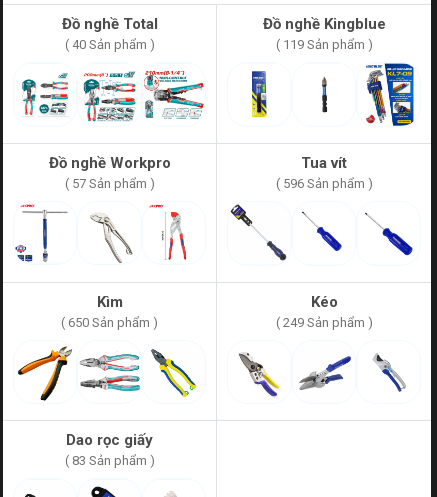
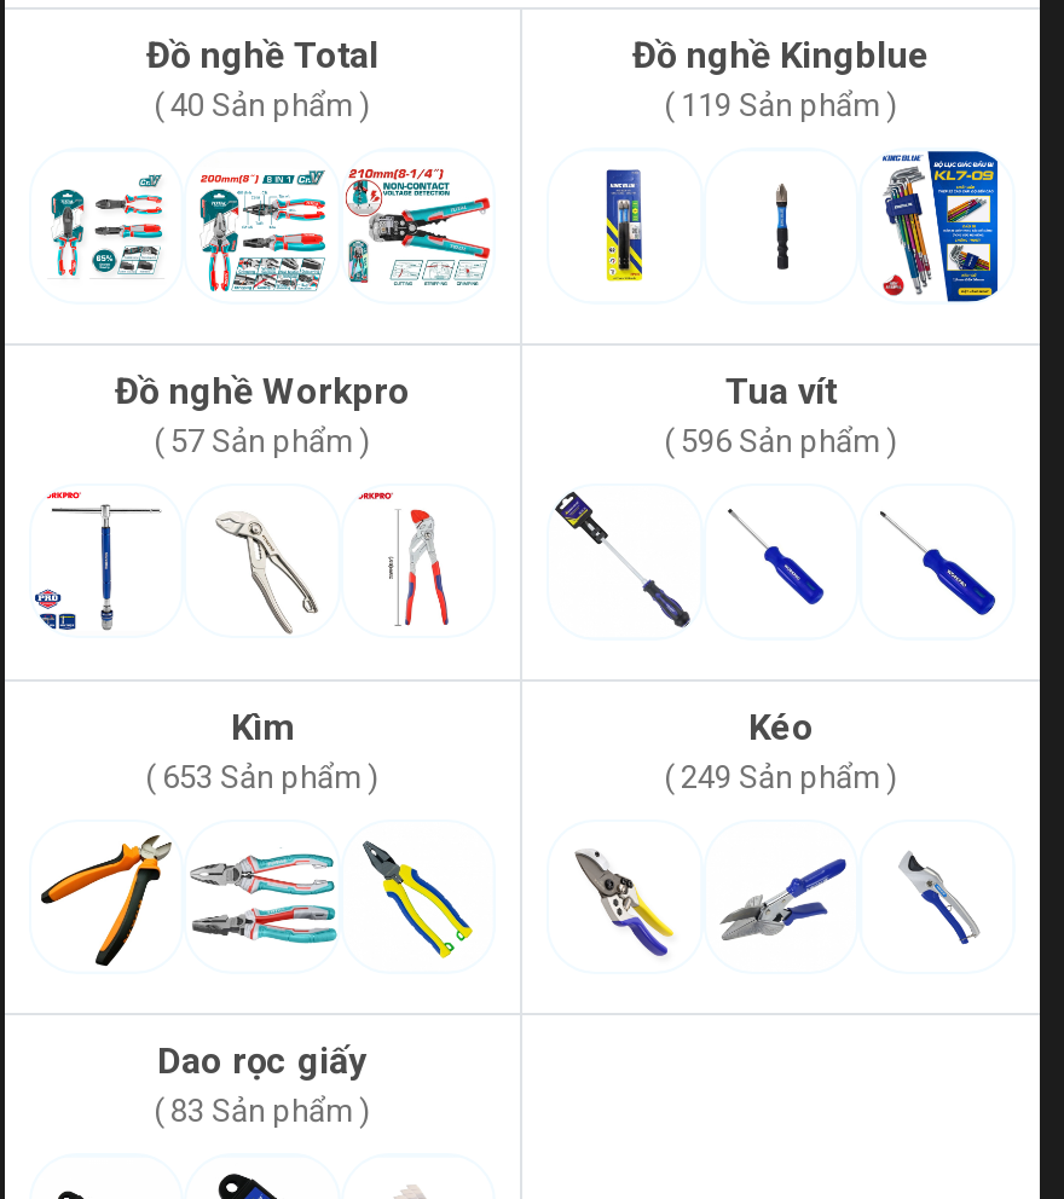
[61,315,158,330] ( 650 Sản phẩm ) -> [145,758,380,795] ( 653 Sản phẩm )

